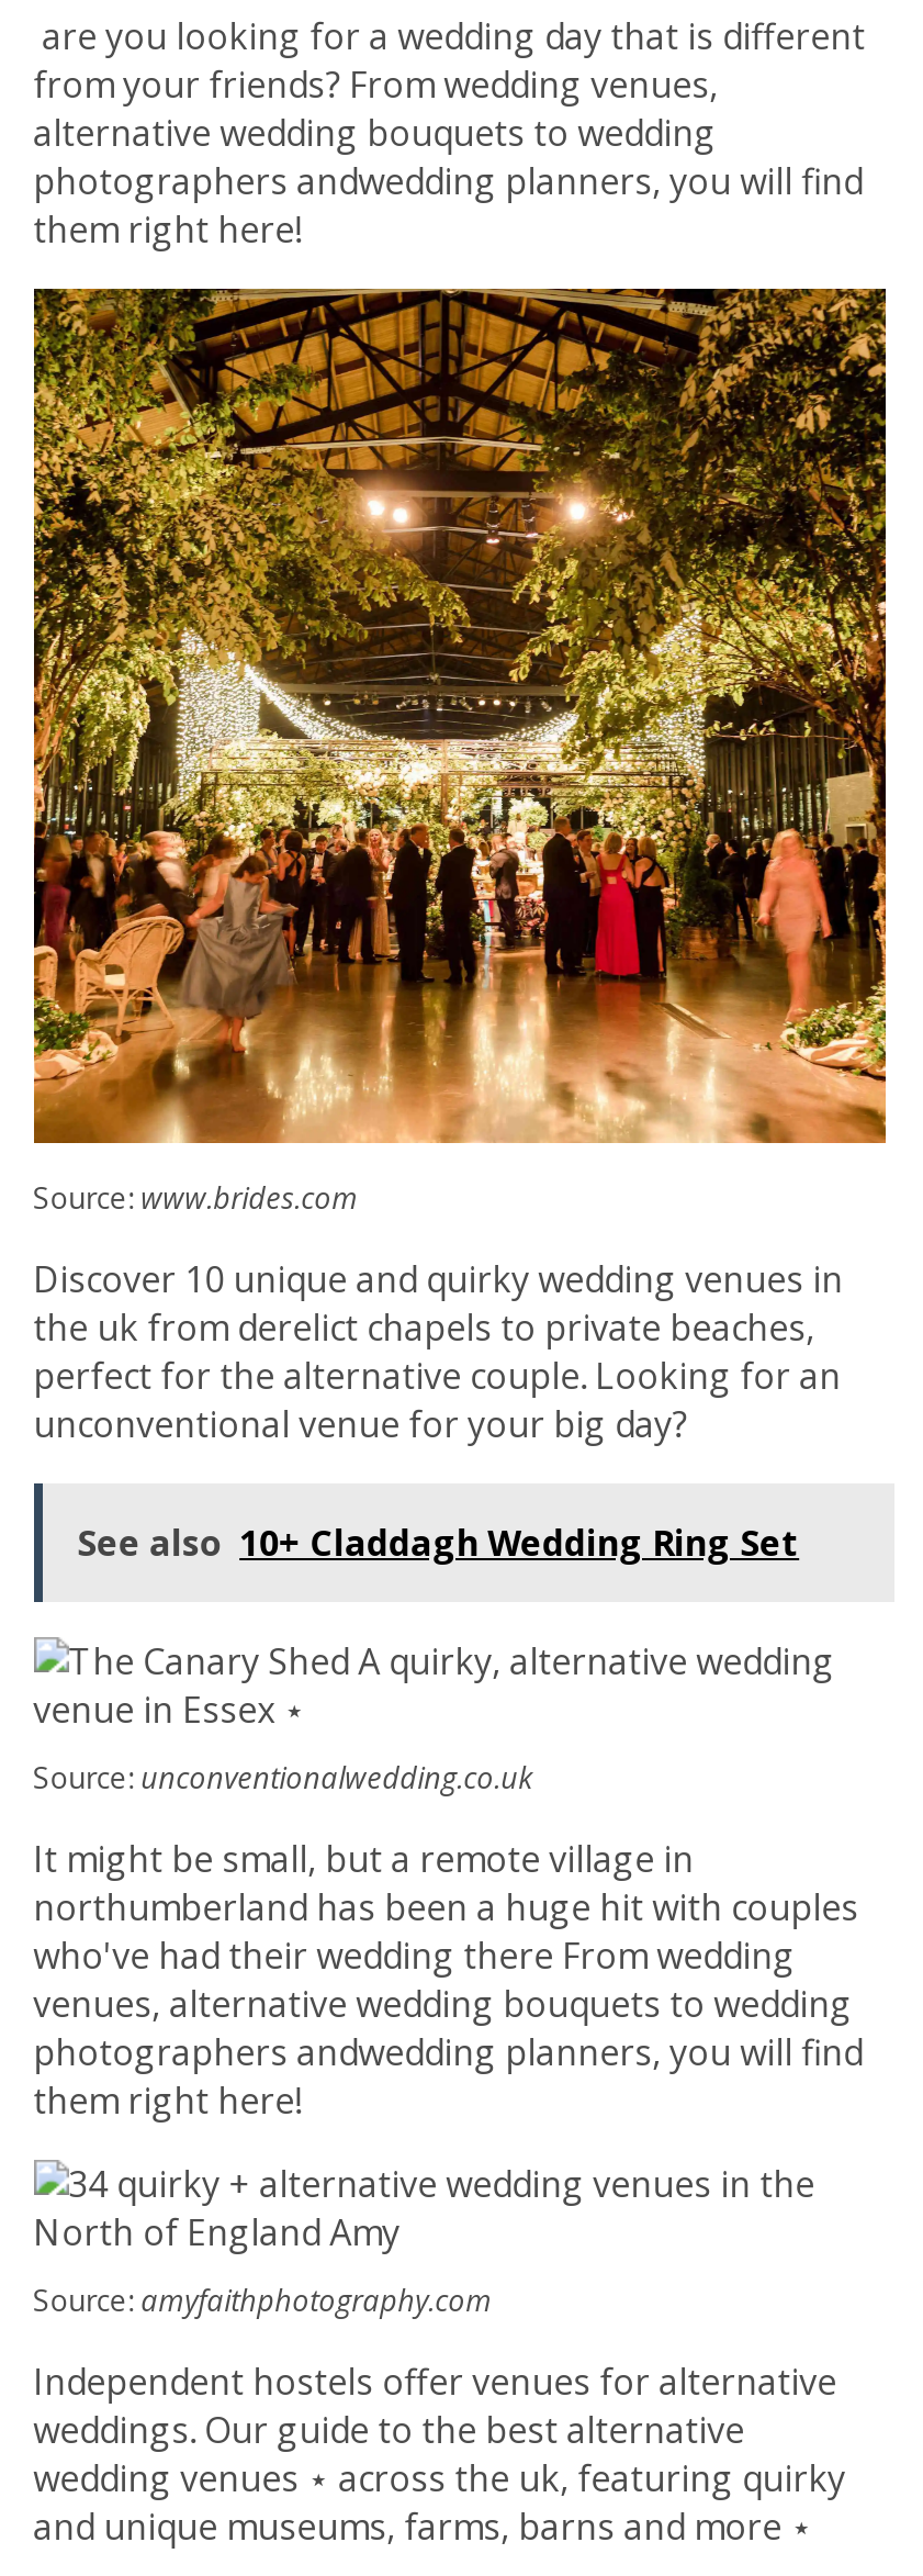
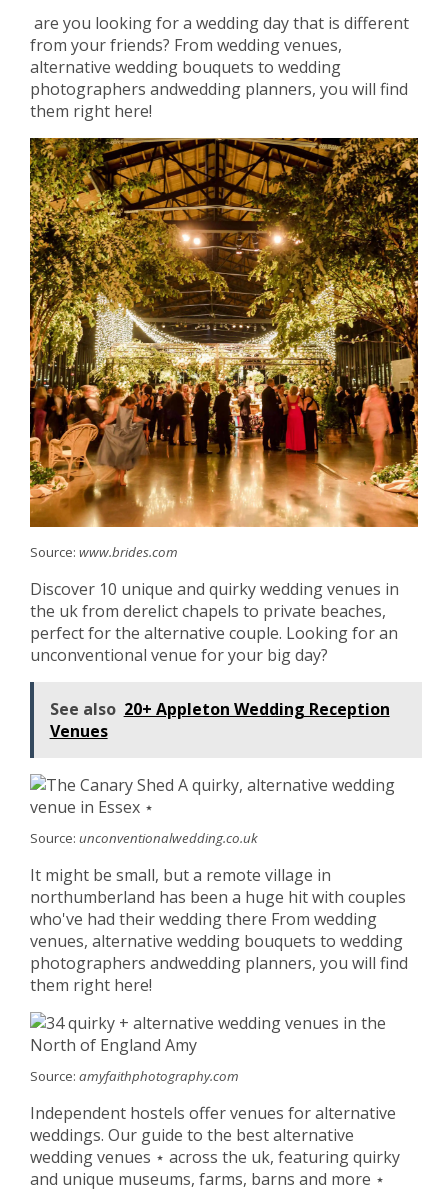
[77,1518,799,1566] See also 10+ Claddagh Wedding Ring Set -> [50,698,390,742] See also 20+ Appleton Wedding Reception | Venues

